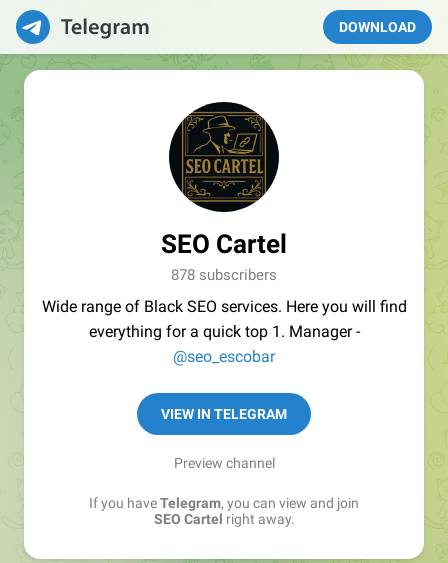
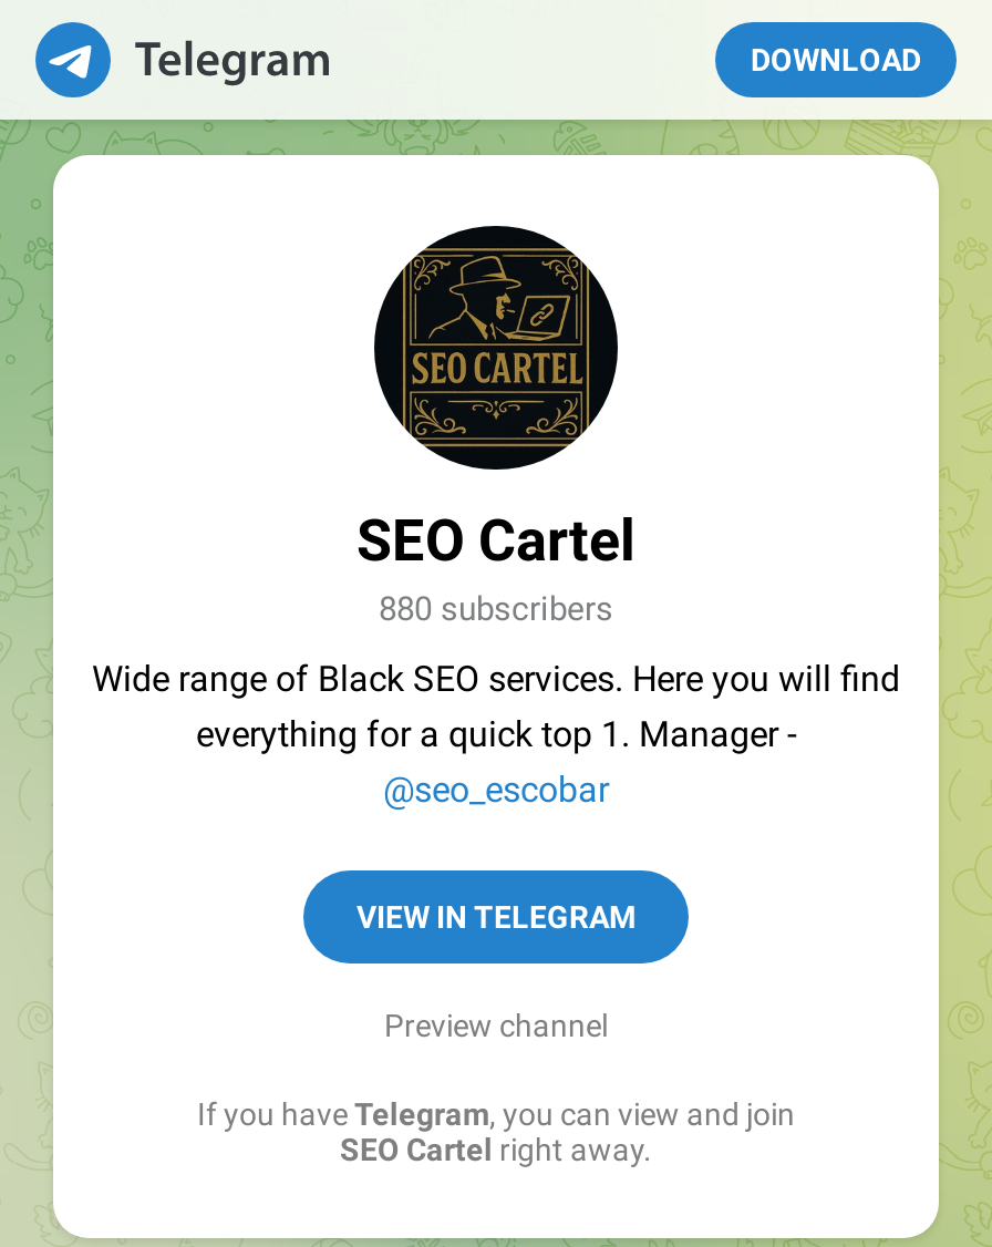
[171,266,277,284] 878 subscribers -> [379,589,613,629] 880 subscribers

